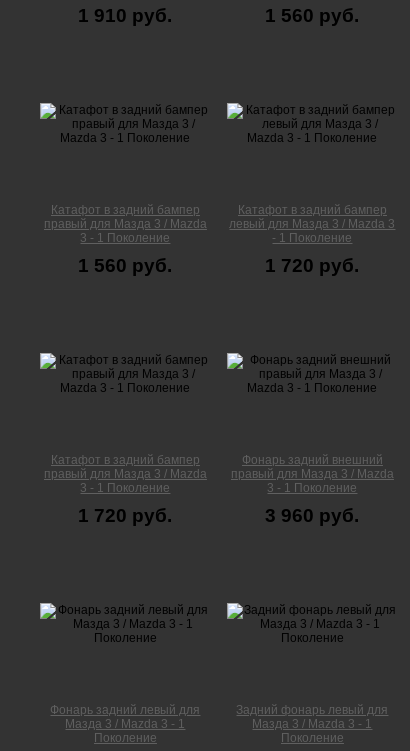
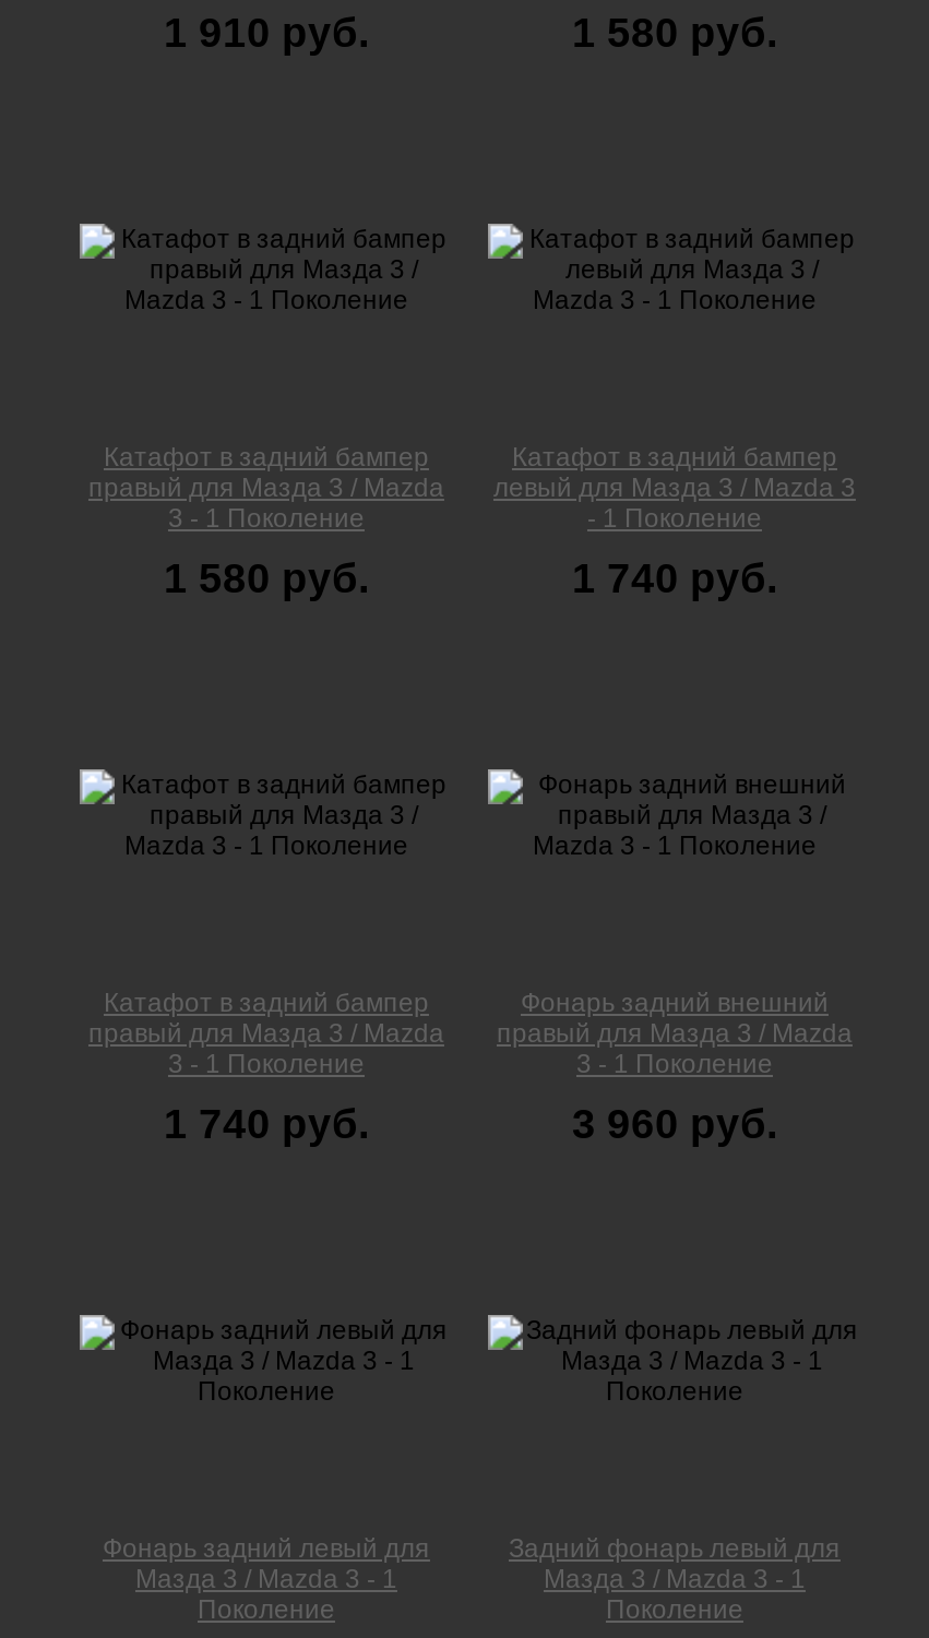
[265,5,359,26] 1 560 руб. -> [572,10,777,56] 1 580 руб.
[78,255,172,276] 1 560 руб. -> [164,556,369,602] 1 580 руб.
[265,255,359,276] 1 720 руб. -> [572,556,777,602] 1 740 руб.
[78,505,172,526] 1 720 руб. -> [164,1102,369,1147] 1 740 руб.

